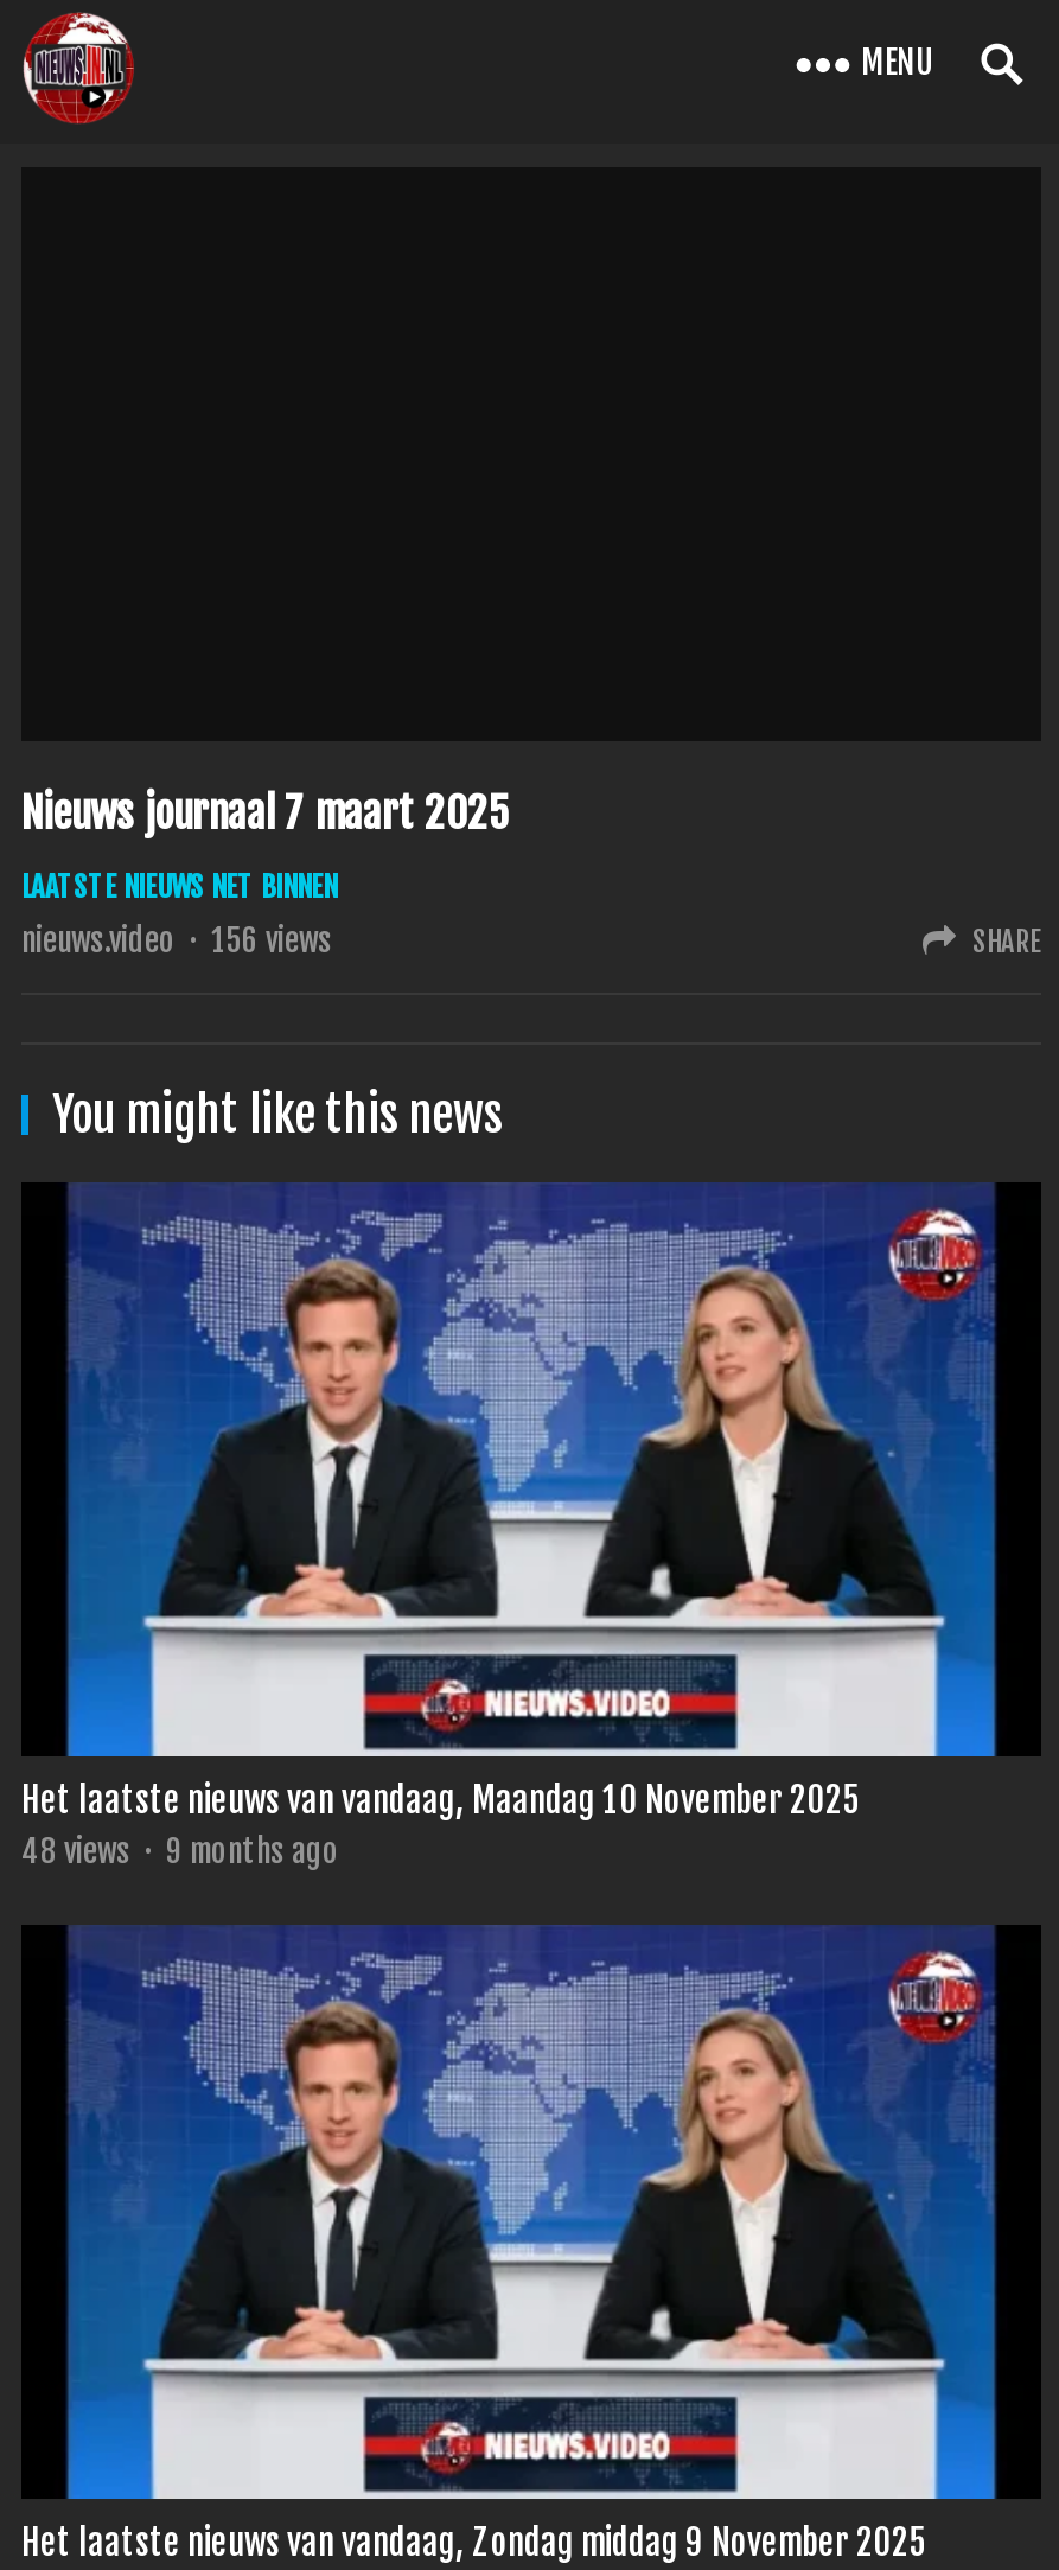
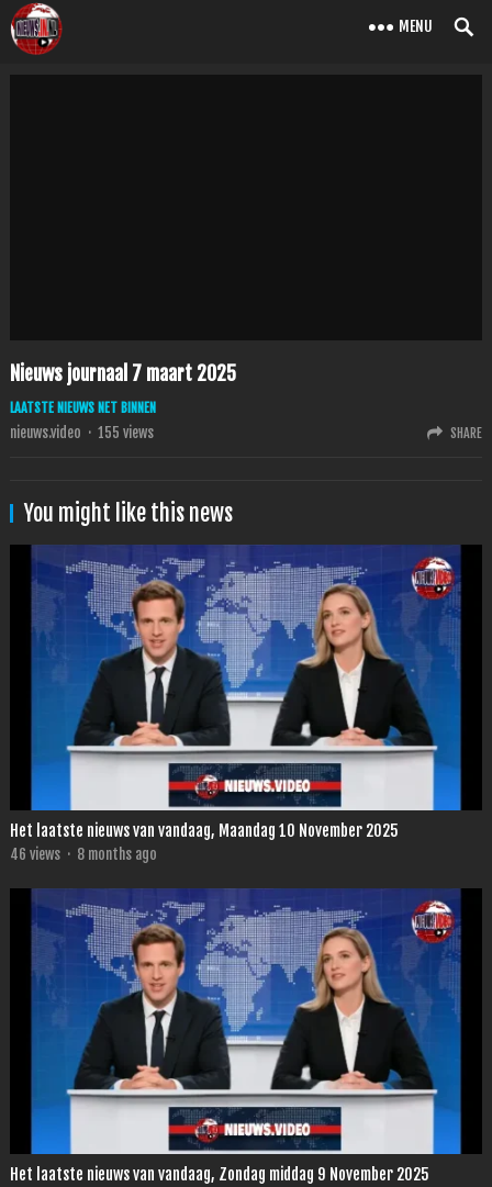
[21,921,332,959] nieuws.video · 156 views -> [10,424,154,441] nieuws.video · 155 views
[21,1832,339,1870] 48 views · 9 months ago -> [10,845,157,863] 46 views · 8 months ago

